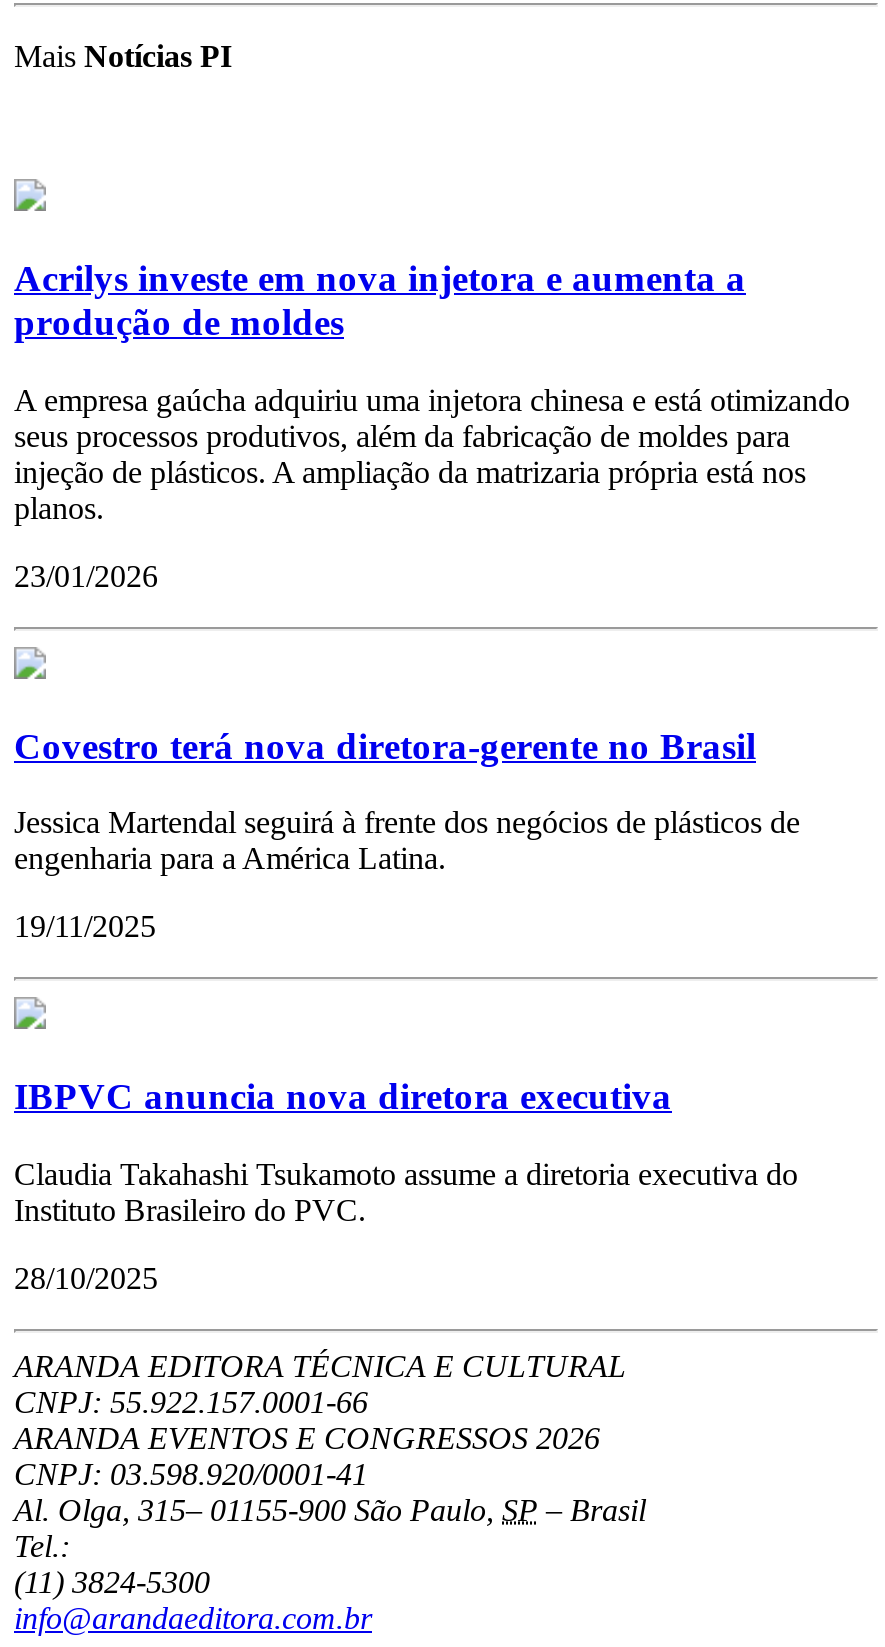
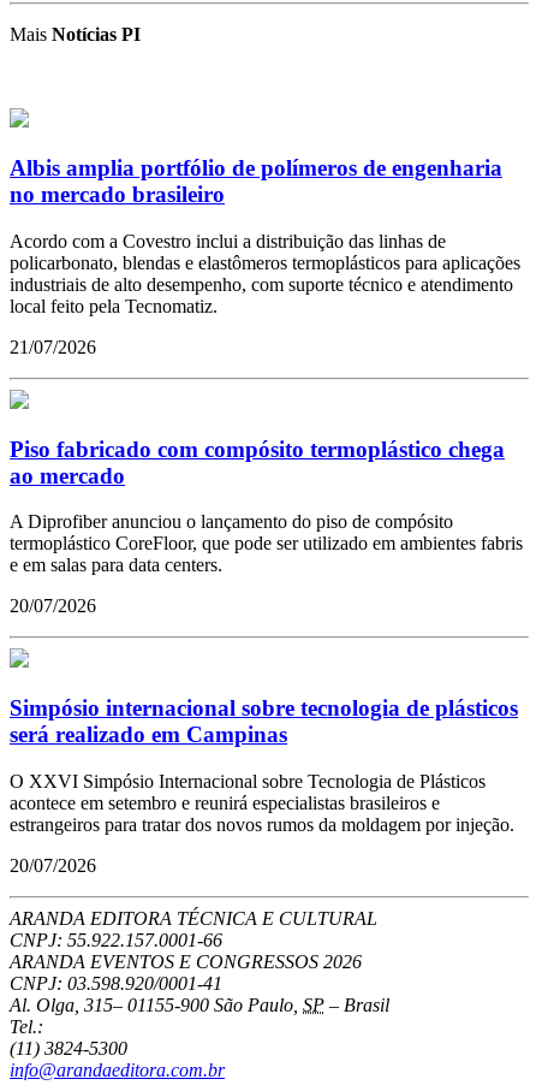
[14,257,746,343] Acrilys investe em nova injetora e aumenta a | produção de moldes -> [10,155,502,207] Albis amplia portfólio de polímeros de engenharia | no mercado brasileiro
[14,383,850,525] A empresa gaúcha adquiriu uma injetora chinesa e está otimizando | seus processos produtivos, além da fabricação de moldes para | injeção de plásticos. A ampliação da matrizaria própria está nos | planos. -> [10,231,520,316] Acordo com a Covestro inclui a distribuição das linhas de | policarbonato, blendas e elastômeros termoplásticos para aplicações | industriais de alto desempenho, com suporte técnico e atendimento | local feito pela Tecnomatiz.
[14,559,158,593] 23/01/2026 -> [10,337,96,357] 21/07/2026
[14,724,756,766] Covestro terá nova diretora-gerente no Brasil -> [10,436,505,488] Piso fabricado com compósito termoplástico chega | ao mercado
[14,806,800,876] Jessica Martendal seguirá à frente dos negócios de plásticos de | engenharia para a América Latina. -> [10,512,523,575] A Diprofiber anunciou o lançamento do piso de compósito | termoplástico CoreFloor, que pode ser utilizado em ambientes fabris | e em salas para data centers.
[14,910,156,944] 19/11/2025 -> [10,596,96,616] 20/07/2026
[14,1075,672,1117] IBPVC anuncia nova diretora executiva -> [10,695,518,747] Simpósio internacional sobre tecnologia de plásticos | será realizado em Campinas
[14,1157,798,1227] Claudia Takahashi Tsukamoto assume a diretoria executiva do | Instituto Brasileiro do PVC. -> [10,771,514,835] O XXVI Simpósio Internacional sobre Tecnologia de Plásticos | acontece em setembro e reunirá especialistas brasileiros e | estrangeiros para tratar dos novos rumos da moldagem por injeção.
[14,1261,158,1295] 28/10/2025 -> [10,855,96,875] 20/07/2026

